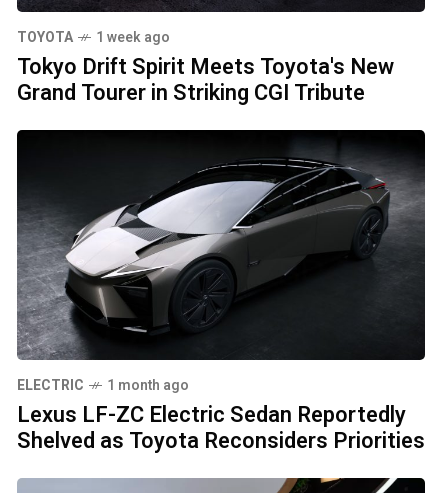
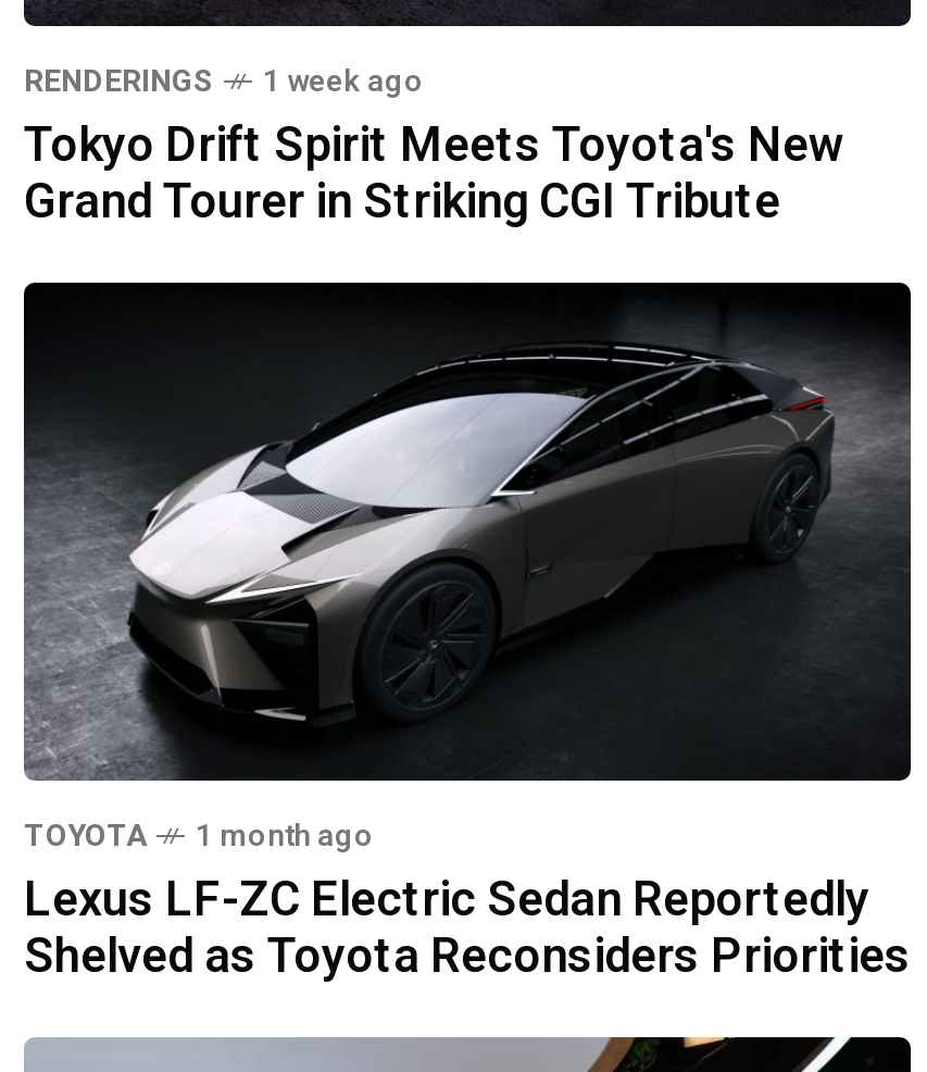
moved [17,27,73,48] -> [24,814,146,860]: TOYOTA
none -> [24,59,213,104] RENDERINGS
[17,375,84,396] ELECTRIC -> none

